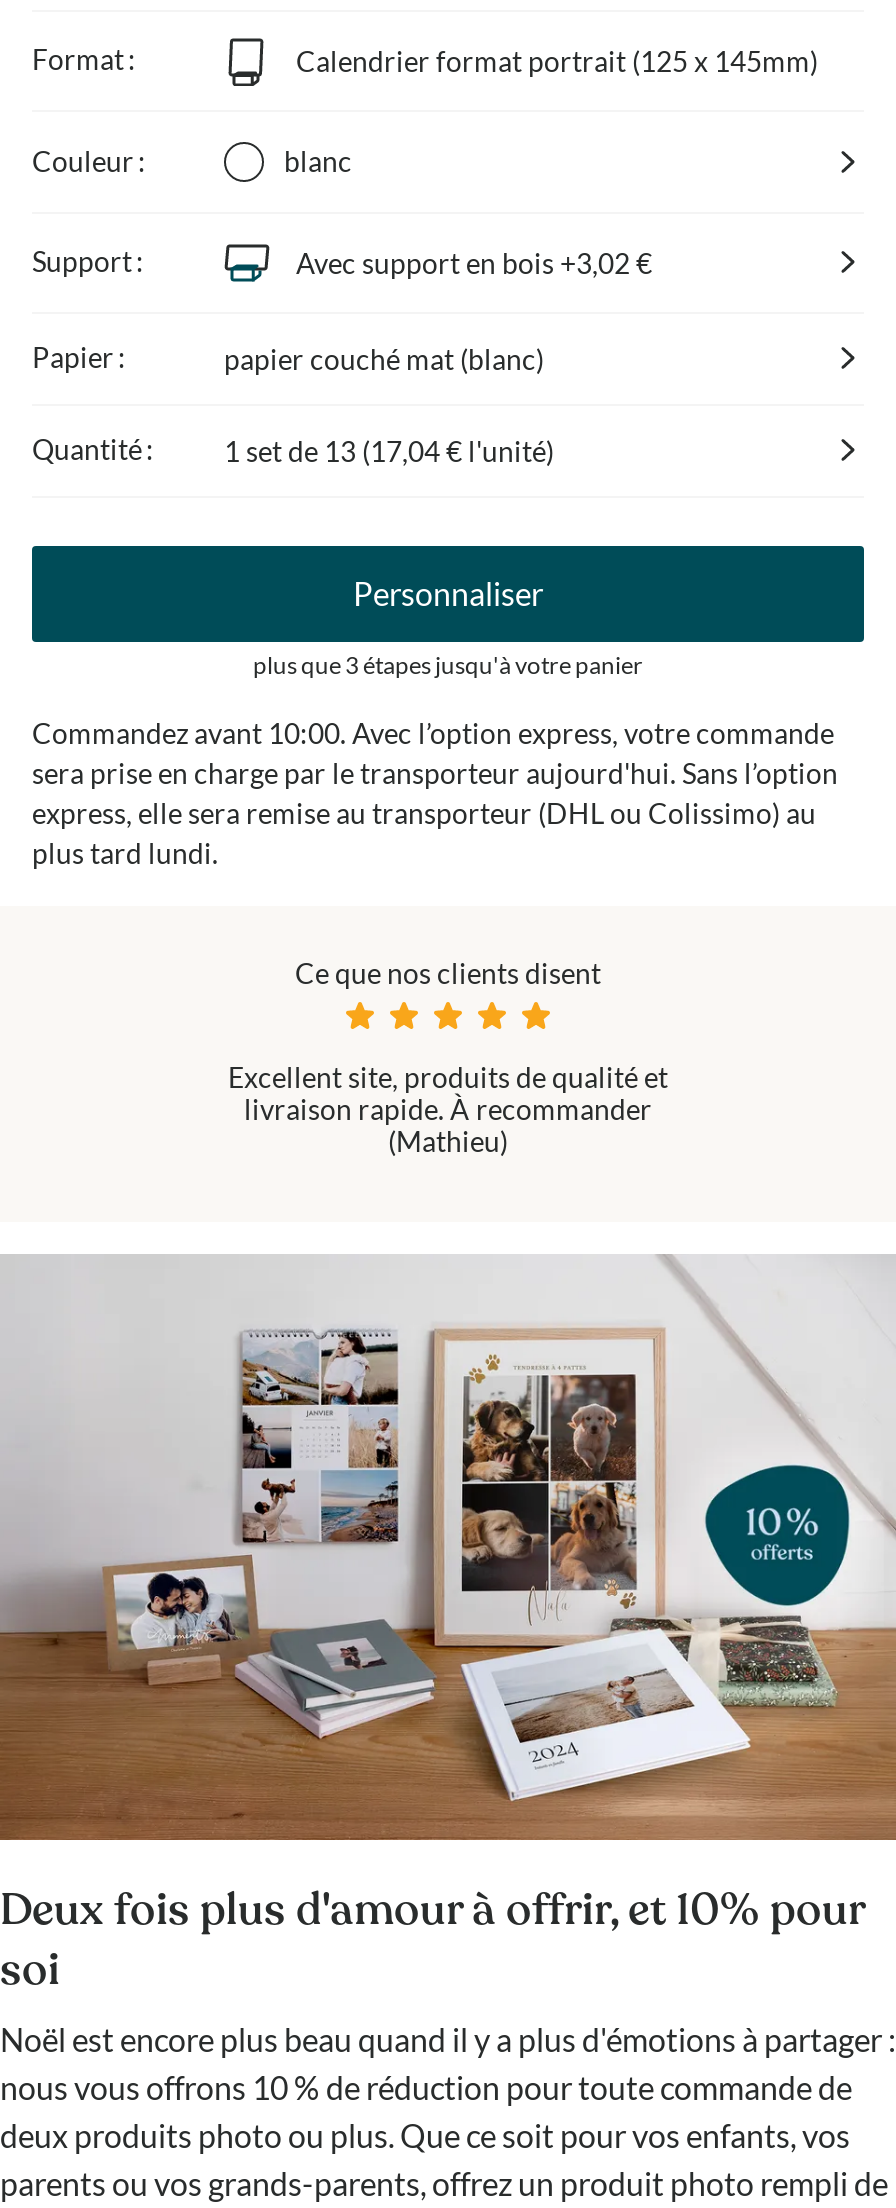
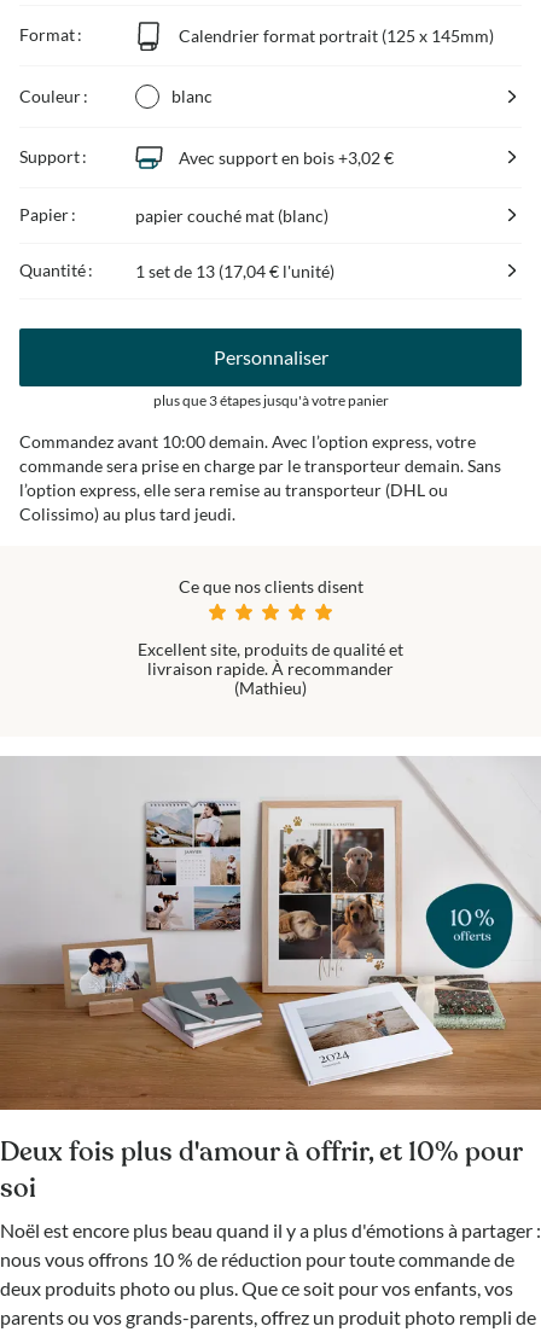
[32,715,838,869] Commandez avant 10:00. Avec l’option express, votre commande | sera prise en charge par le transporteur aujourd'hui. Sans l’option | express, elle sera remise au transporteur (DHL ou Colissimo) au | plus tard lundi. -> [19,431,501,524] Commandez avant 10:00 demain. Avec l’option express, votre | commande sera prise en charge par le transporteur demain. Sans | l’option express, elle sera remise au transporteur (DHL ou | Colissimo) au plus tard jeudi.

